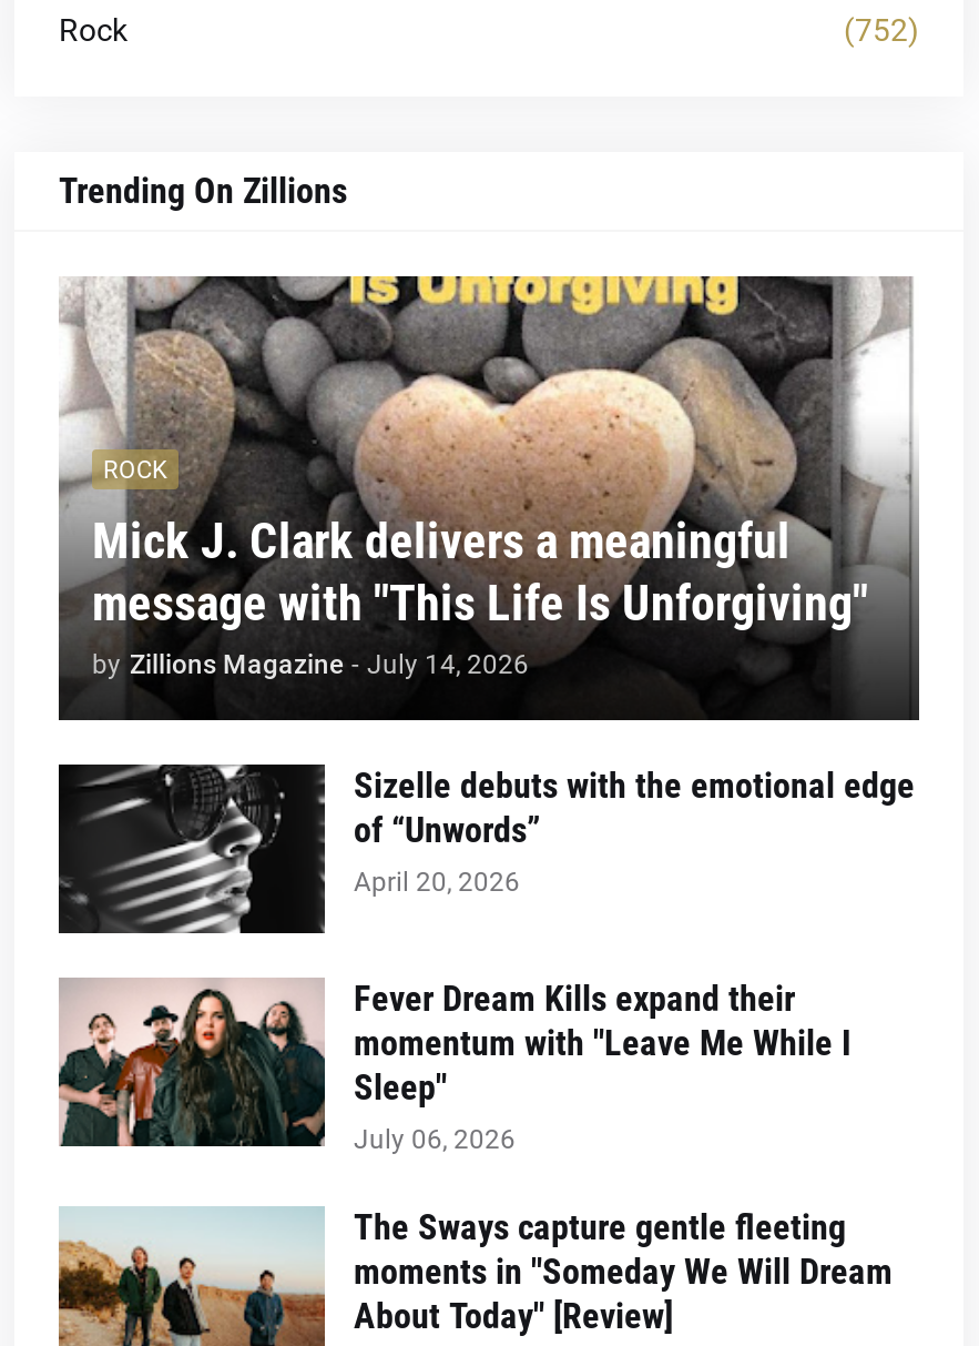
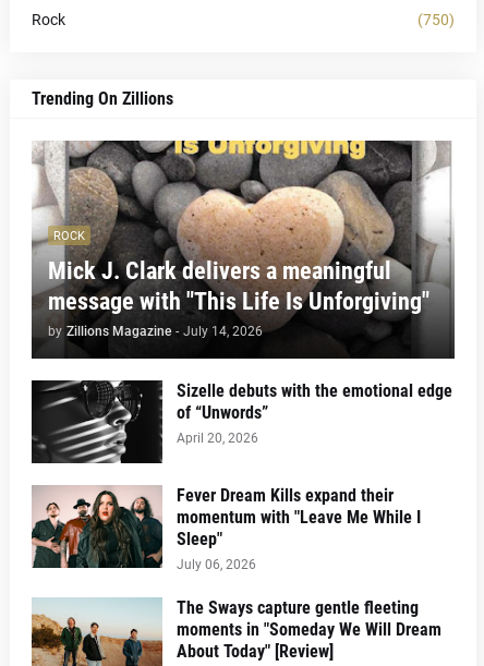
[844,13,919,48] (752) -> [418,11,455,29] (750)

